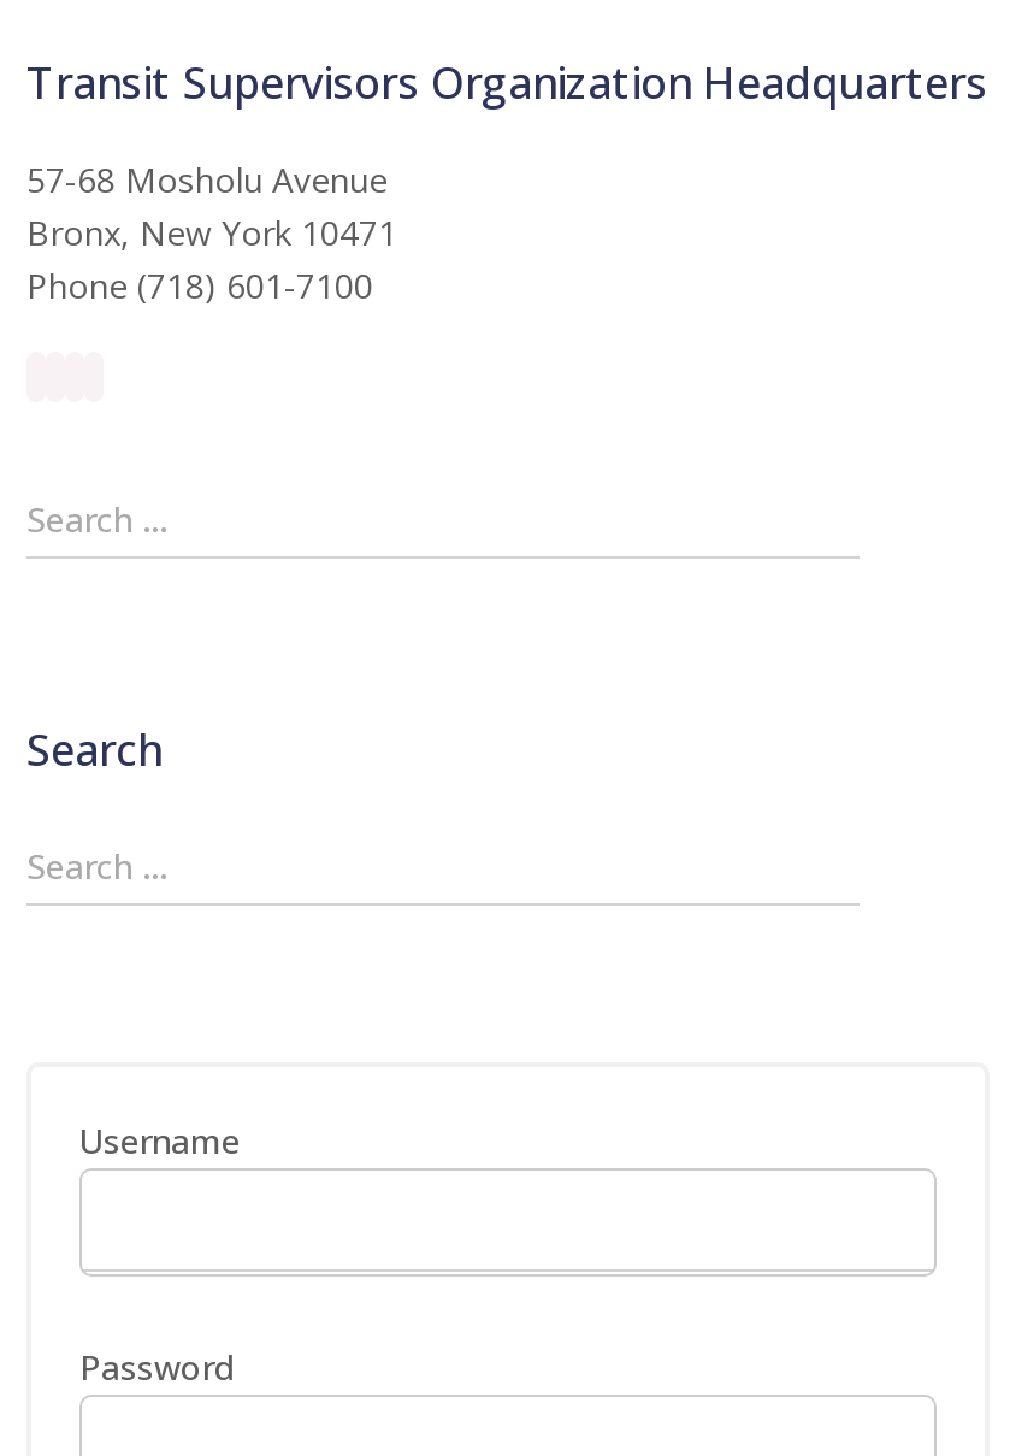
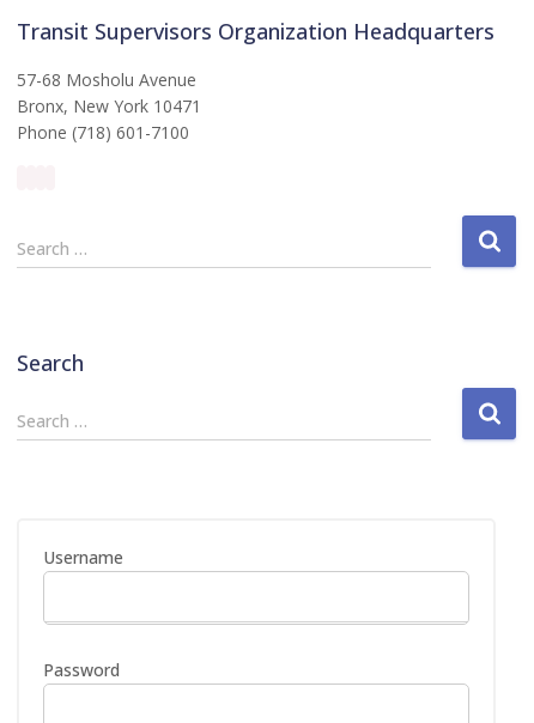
none -> [461,214,517,269] [image]
none -> [461,387,517,442] [image]

